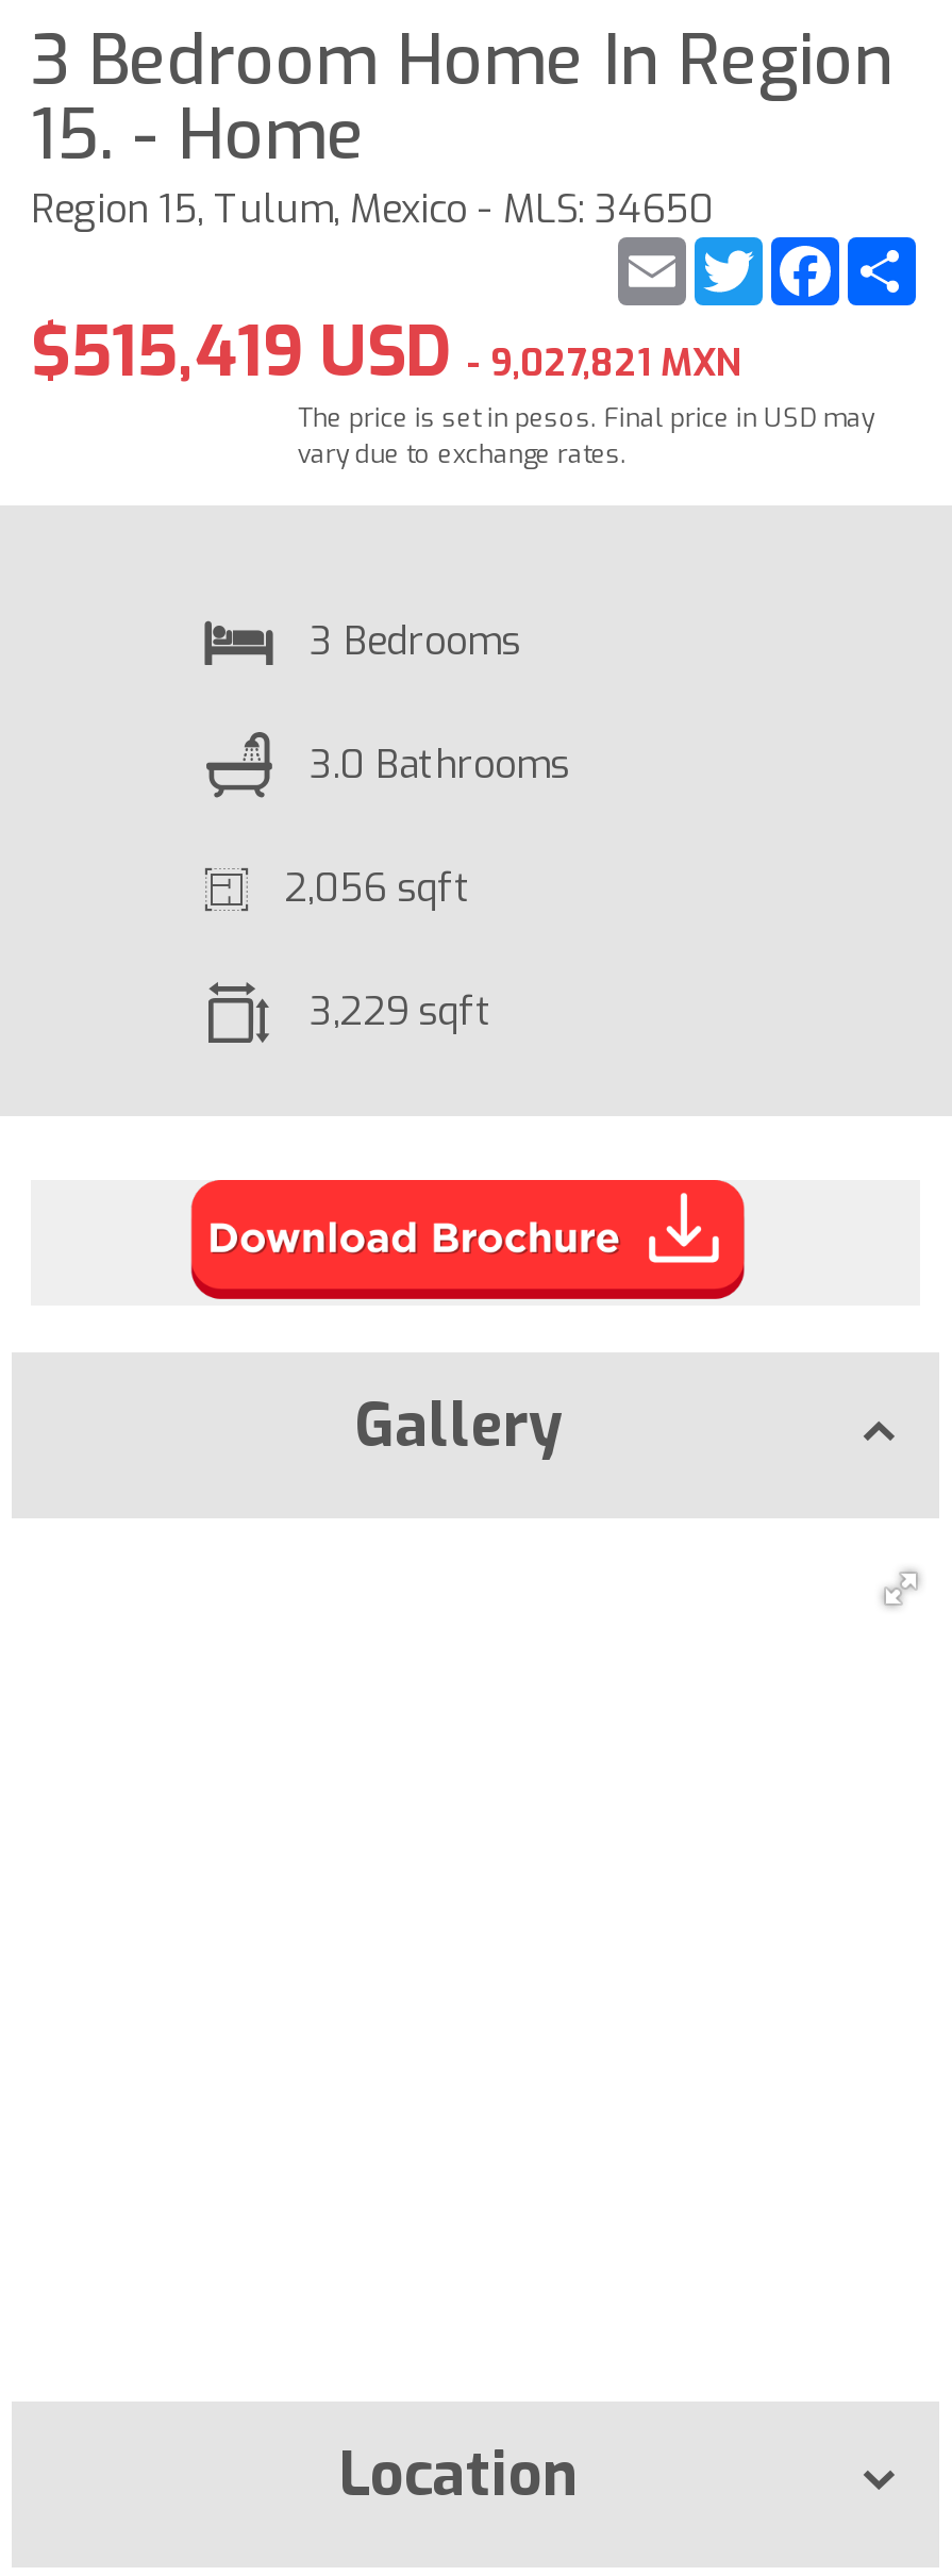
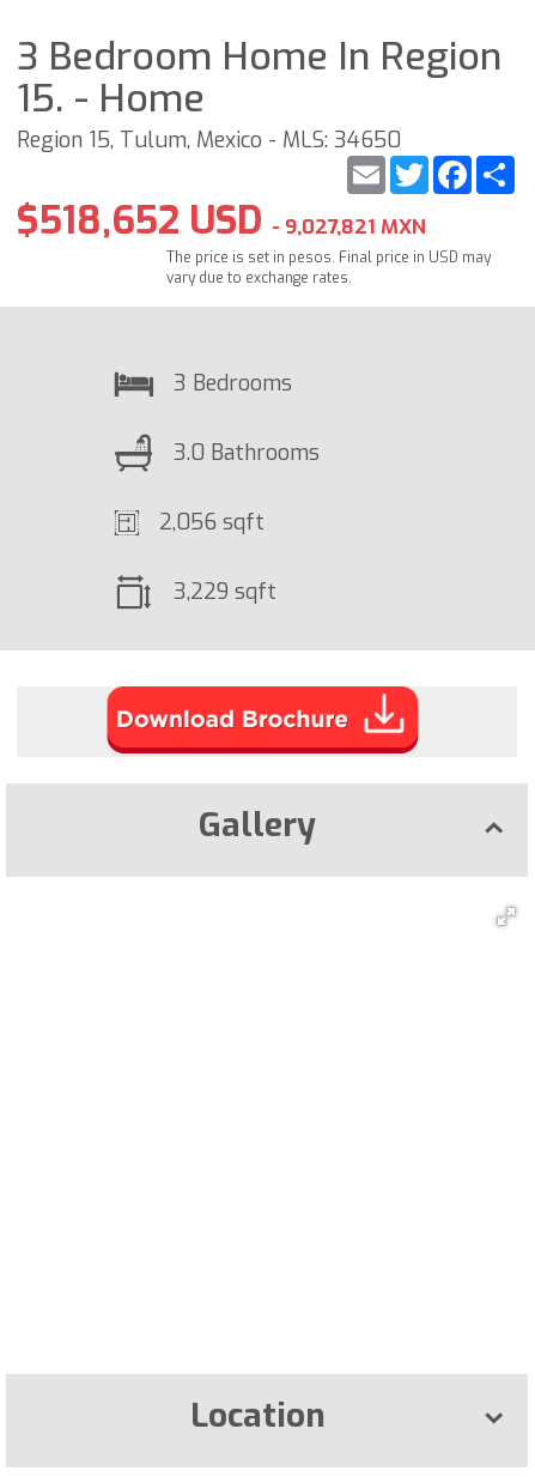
[31,308,741,397] $515,419 USD - 9,027,821 MXN -> [17,195,426,246] $518,652 USD - 9,027,821 MXN

